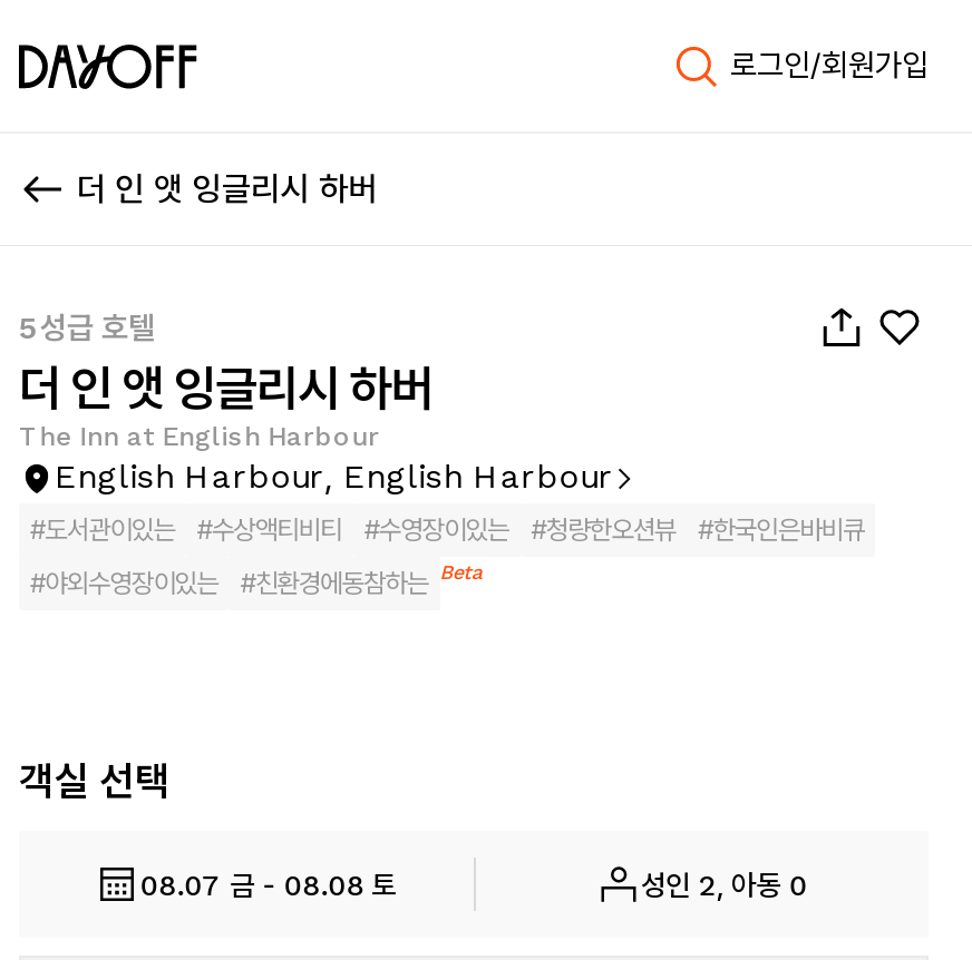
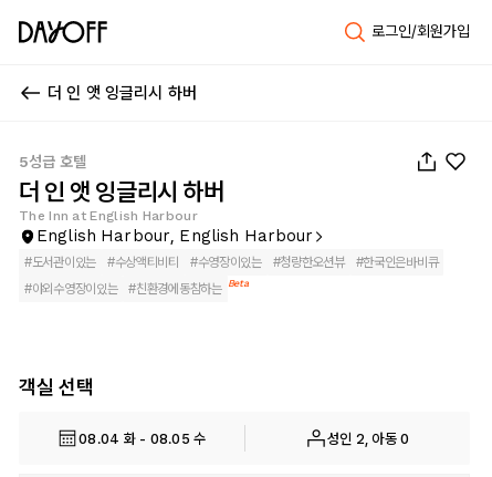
[140,868,397,901] 08.07 금 - 08.08 토 -> [79,430,206,447] 08.04 화 - 08.05 수

